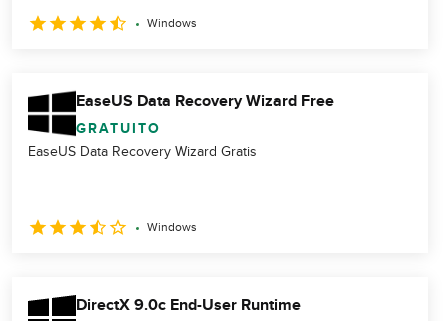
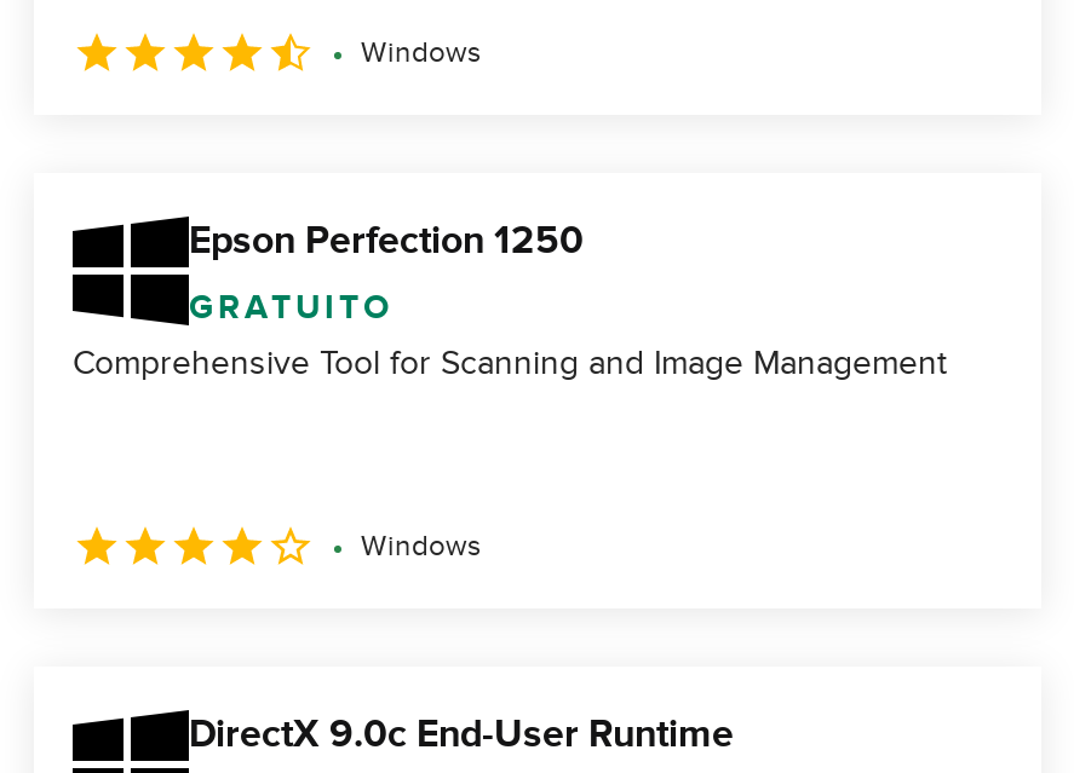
[76,91,334,111] EaseUS Data Recovery Wizard Free -> [189,217,584,265] Epson Perfection 1250
[28,143,257,160] EaseUS Data Recovery Wizard Gratis -> [73,342,947,383] Comprehensive Tool for Scanning and Image Management

